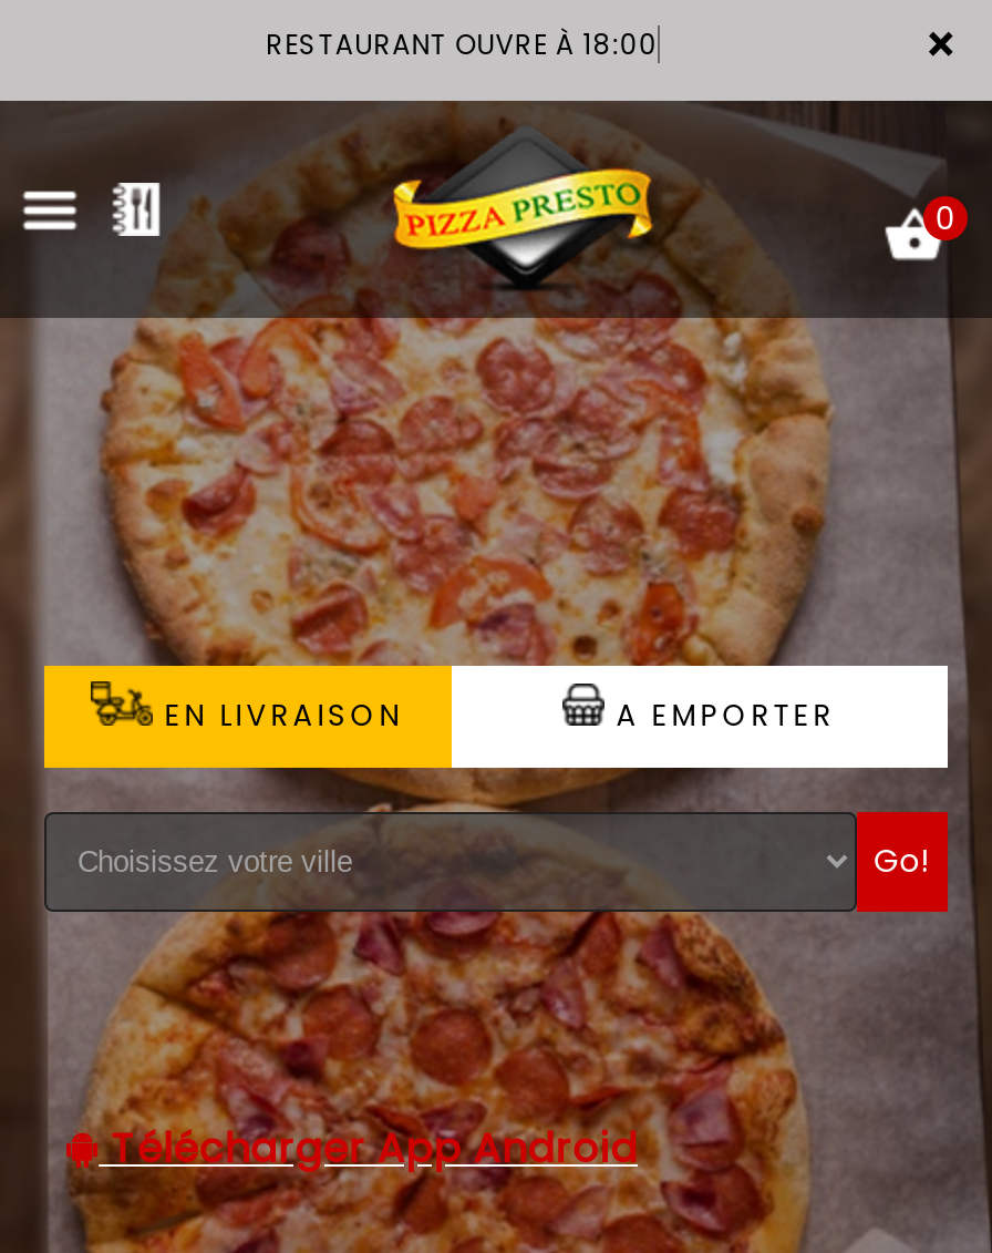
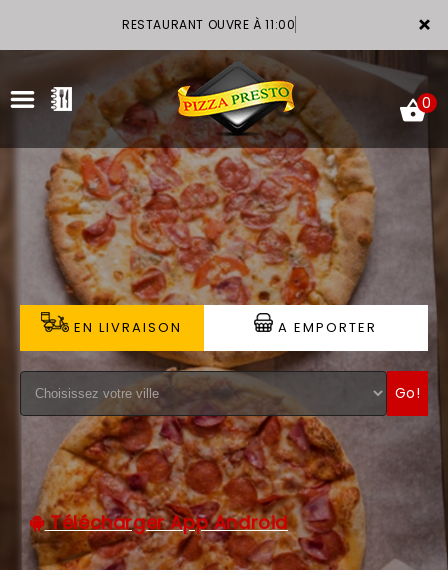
[266,25,659,63] RESTAURANT OUVRE À 18:00 -> [122,16,295,33] RESTAURANT OUVRE À 11:00

